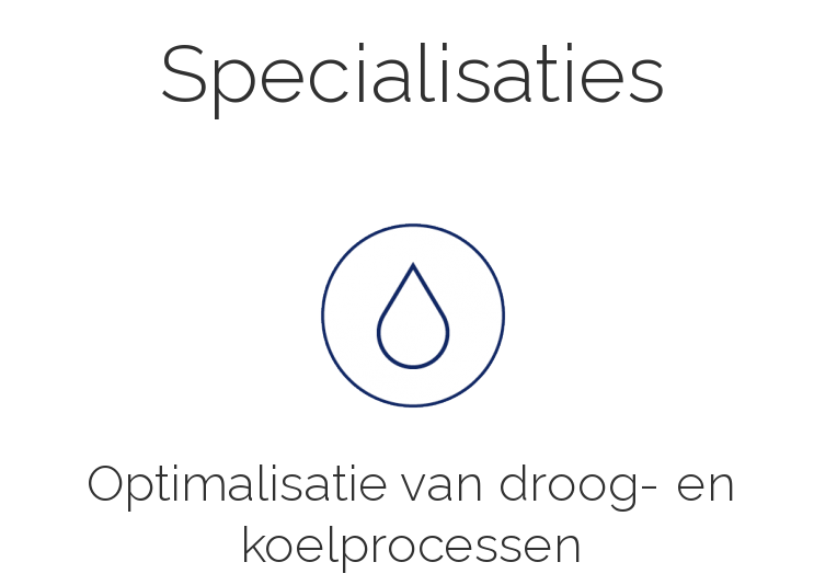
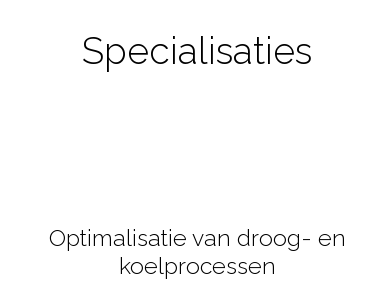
[318,221,508,410] [image] -> none

